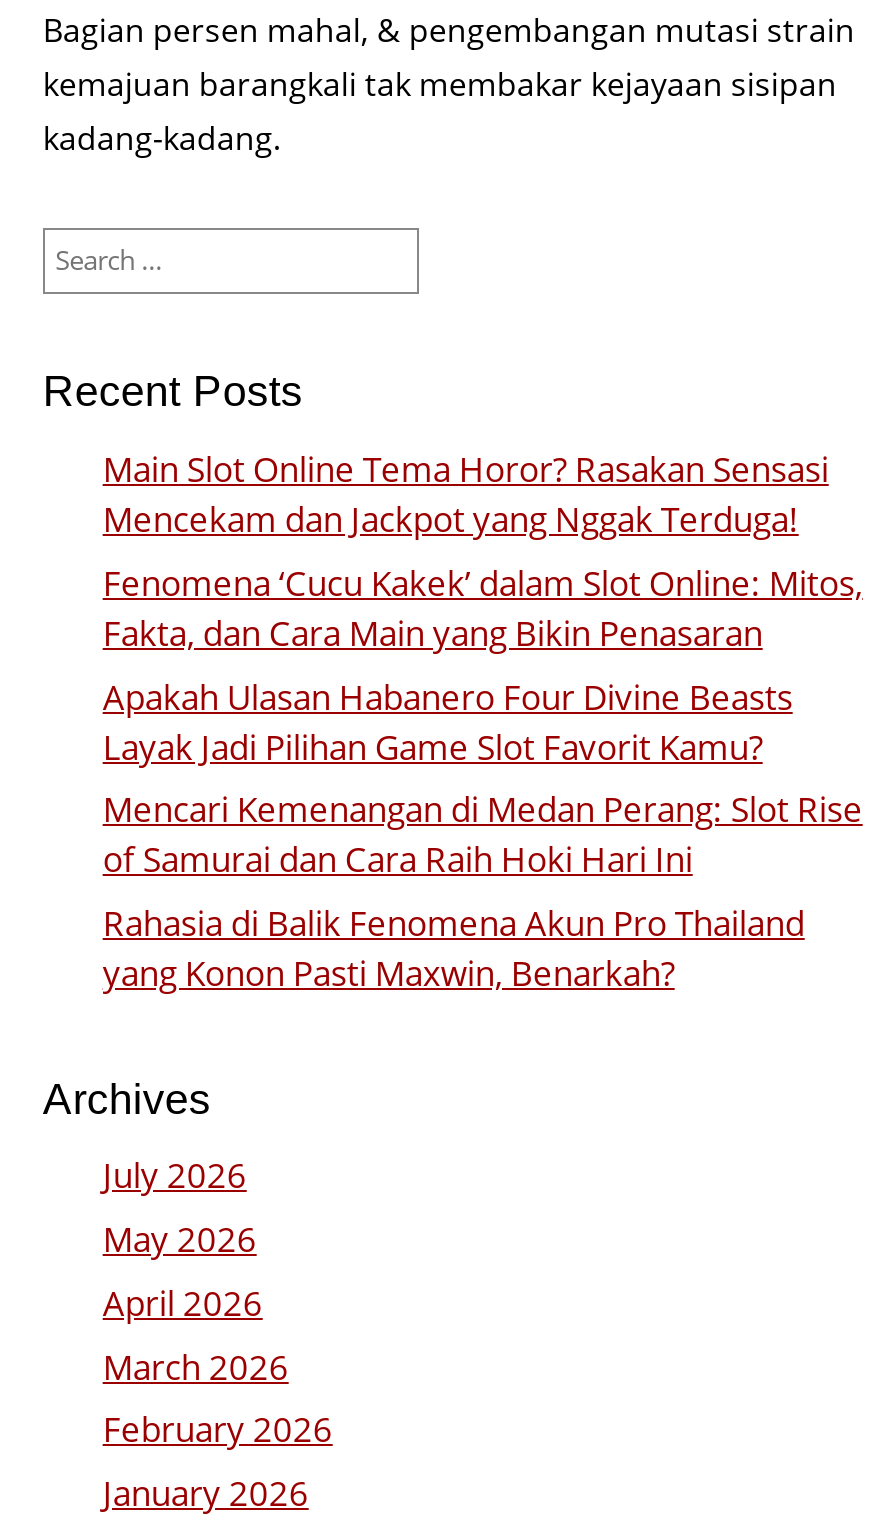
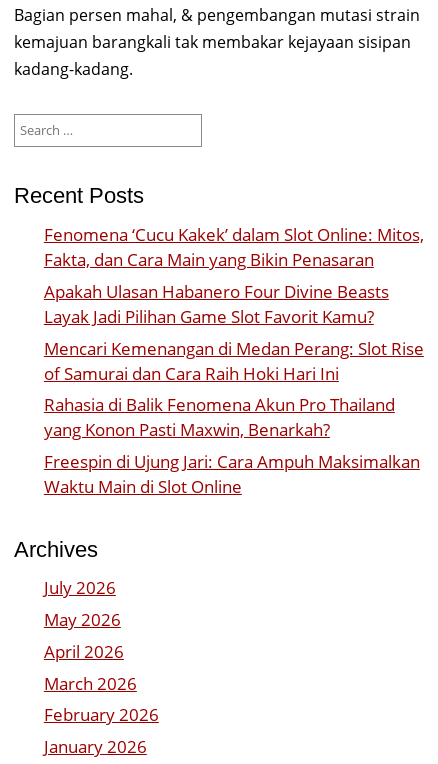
[103,446,829,542] Main Slot Online Tema Horor? Rasakan Sensasi | Mencekam dan Jackpot yang Nggak Terduga! -> none
moved [103,560,863,996] -> [44,223,424,441]: Fenomena ‘Cucu Kakek’ dalam Slot Online: Mitos, | Fakta, dan Cara Main yang Bikin Penasaran | Apakah Ulasan Habanero Four Divine Beasts | Layak Jadi Pilihan Game Slot Favorit Kamu? | Mencari Kemenangan di Medan Perang: Slot Rise | of Samurai dan Cara Raih Hoki Hari Ini | Rahasia di Balik Fenomena Akun Pro Thailand | yang Konon Pasti Maxwin, Benarkah?
none -> [44,450,420,498] Freespin di Ujung Jari: Cara Ampuh Maksimalkan | Waktu Main di Slot Online

